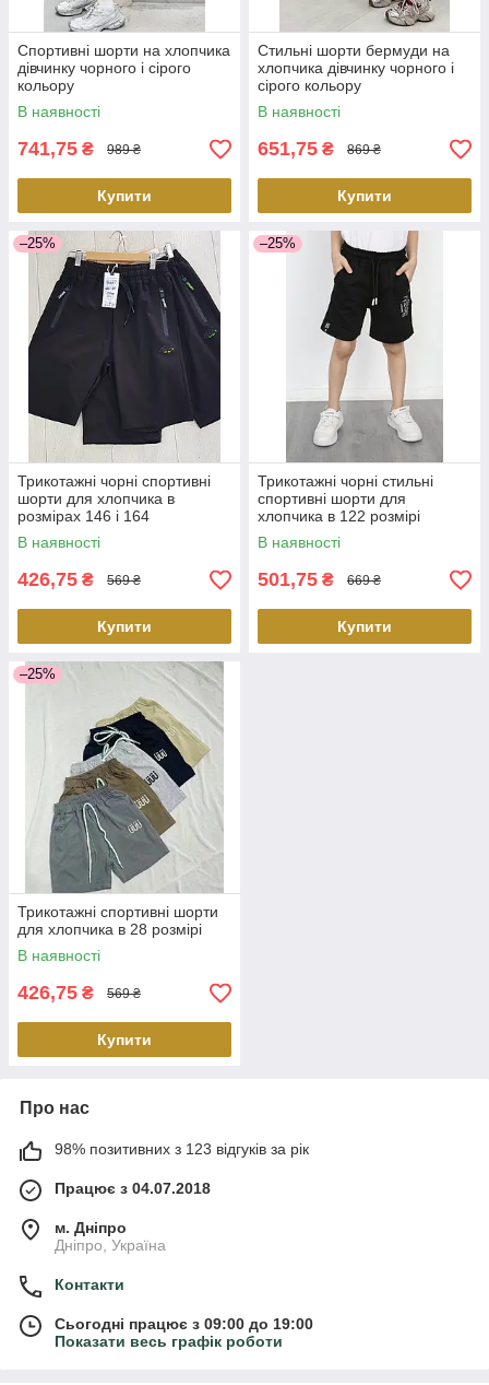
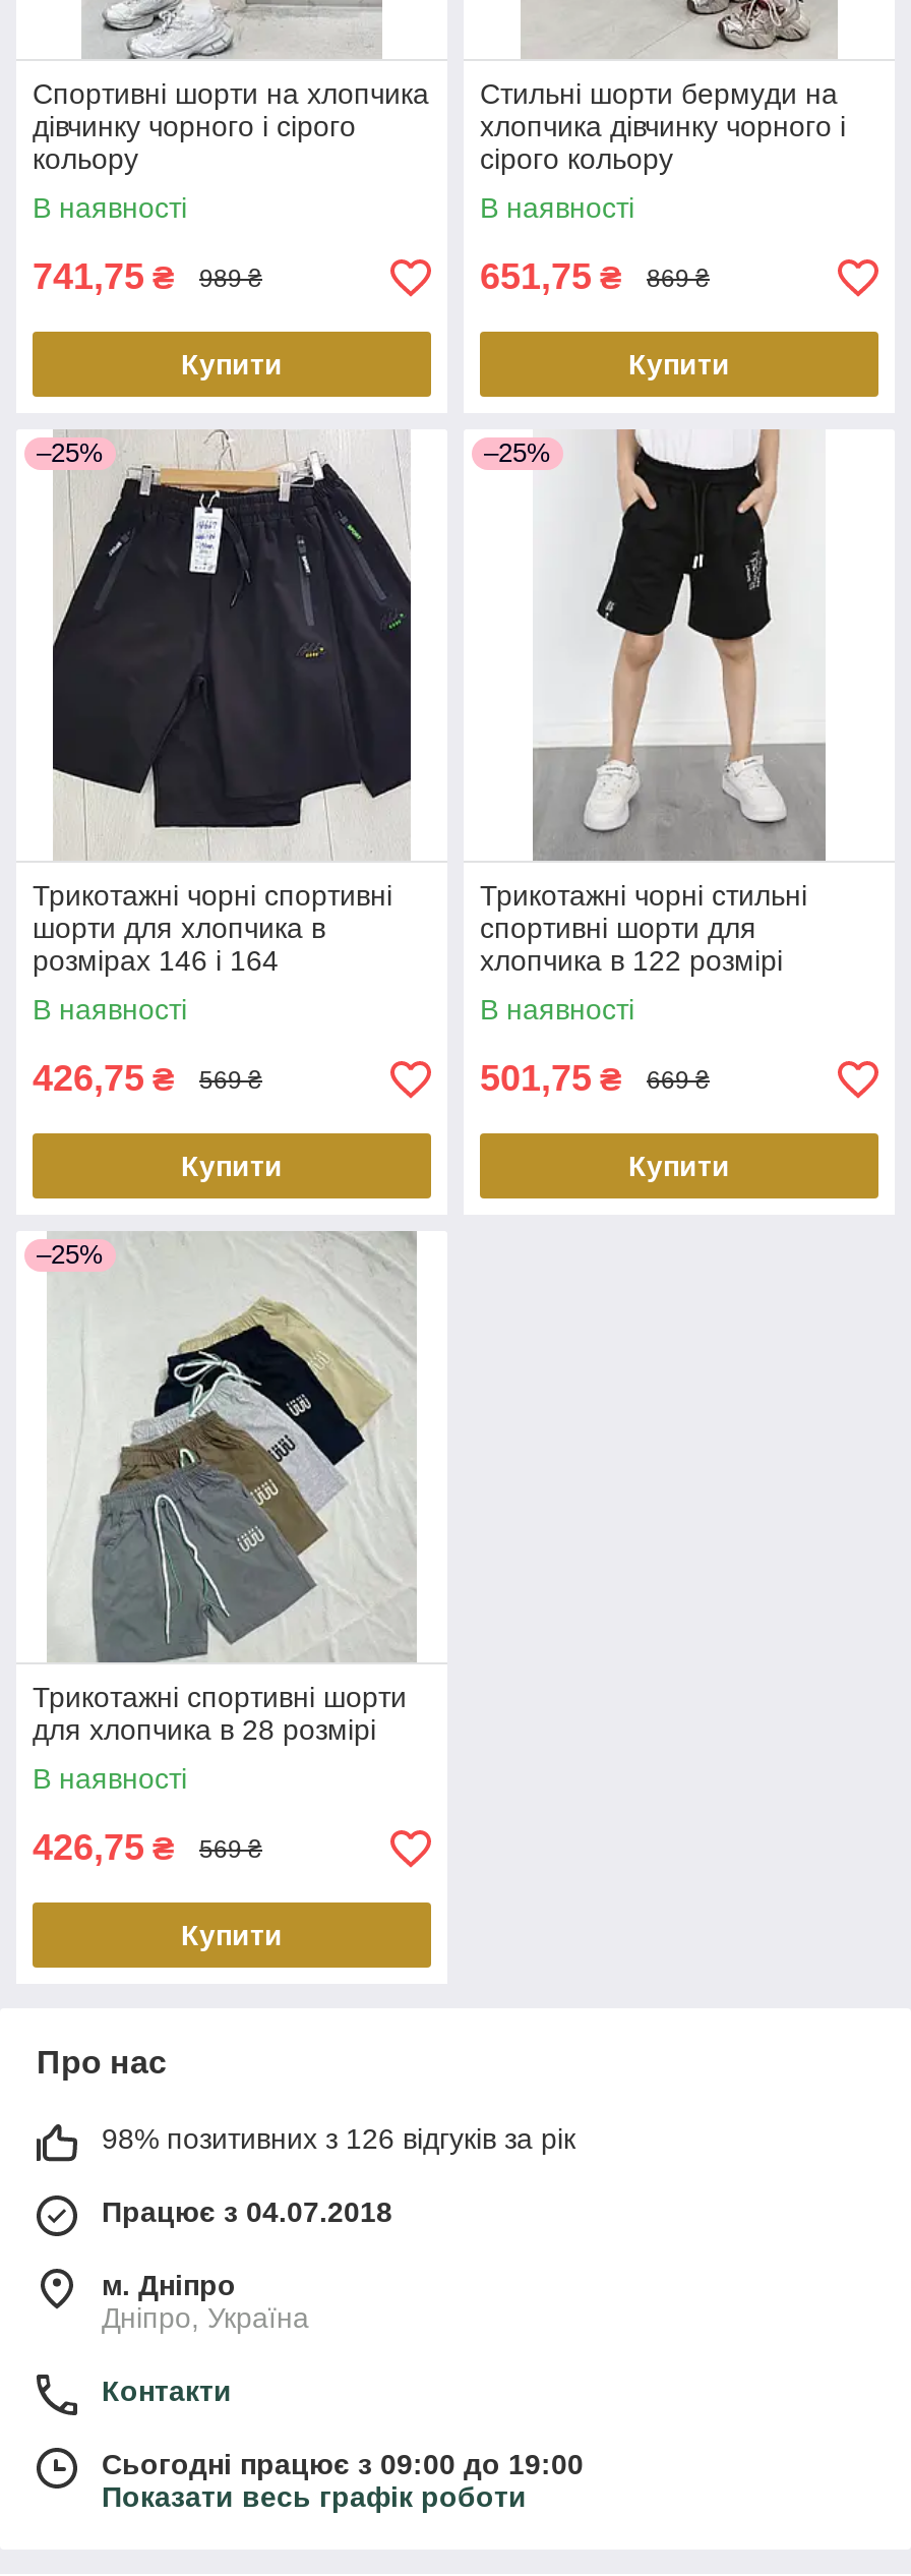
[55,1140,309,1158] 98% позитивних з 123 відгуків за рік -> [102,2122,575,2155] 98% позитивних з 126 відгуків за рік

